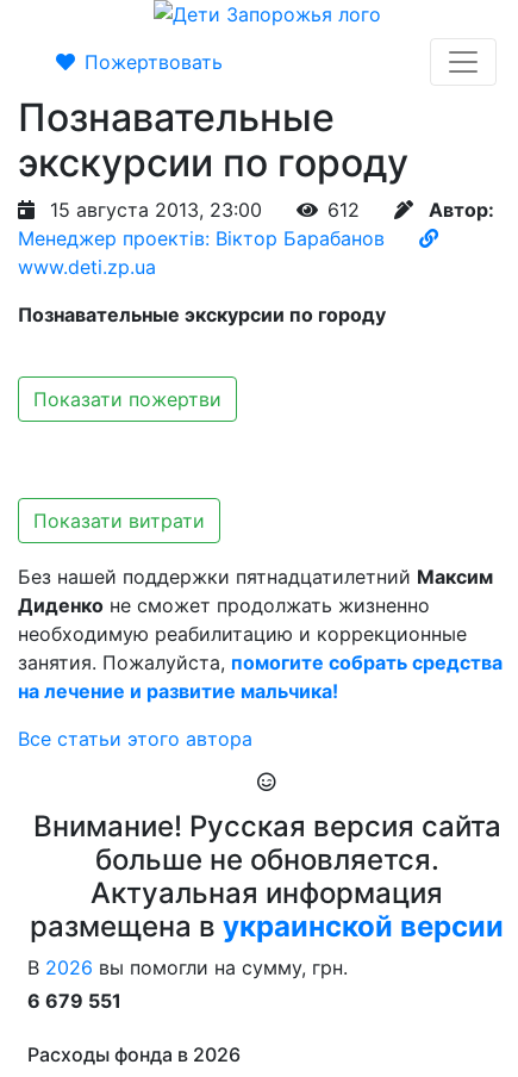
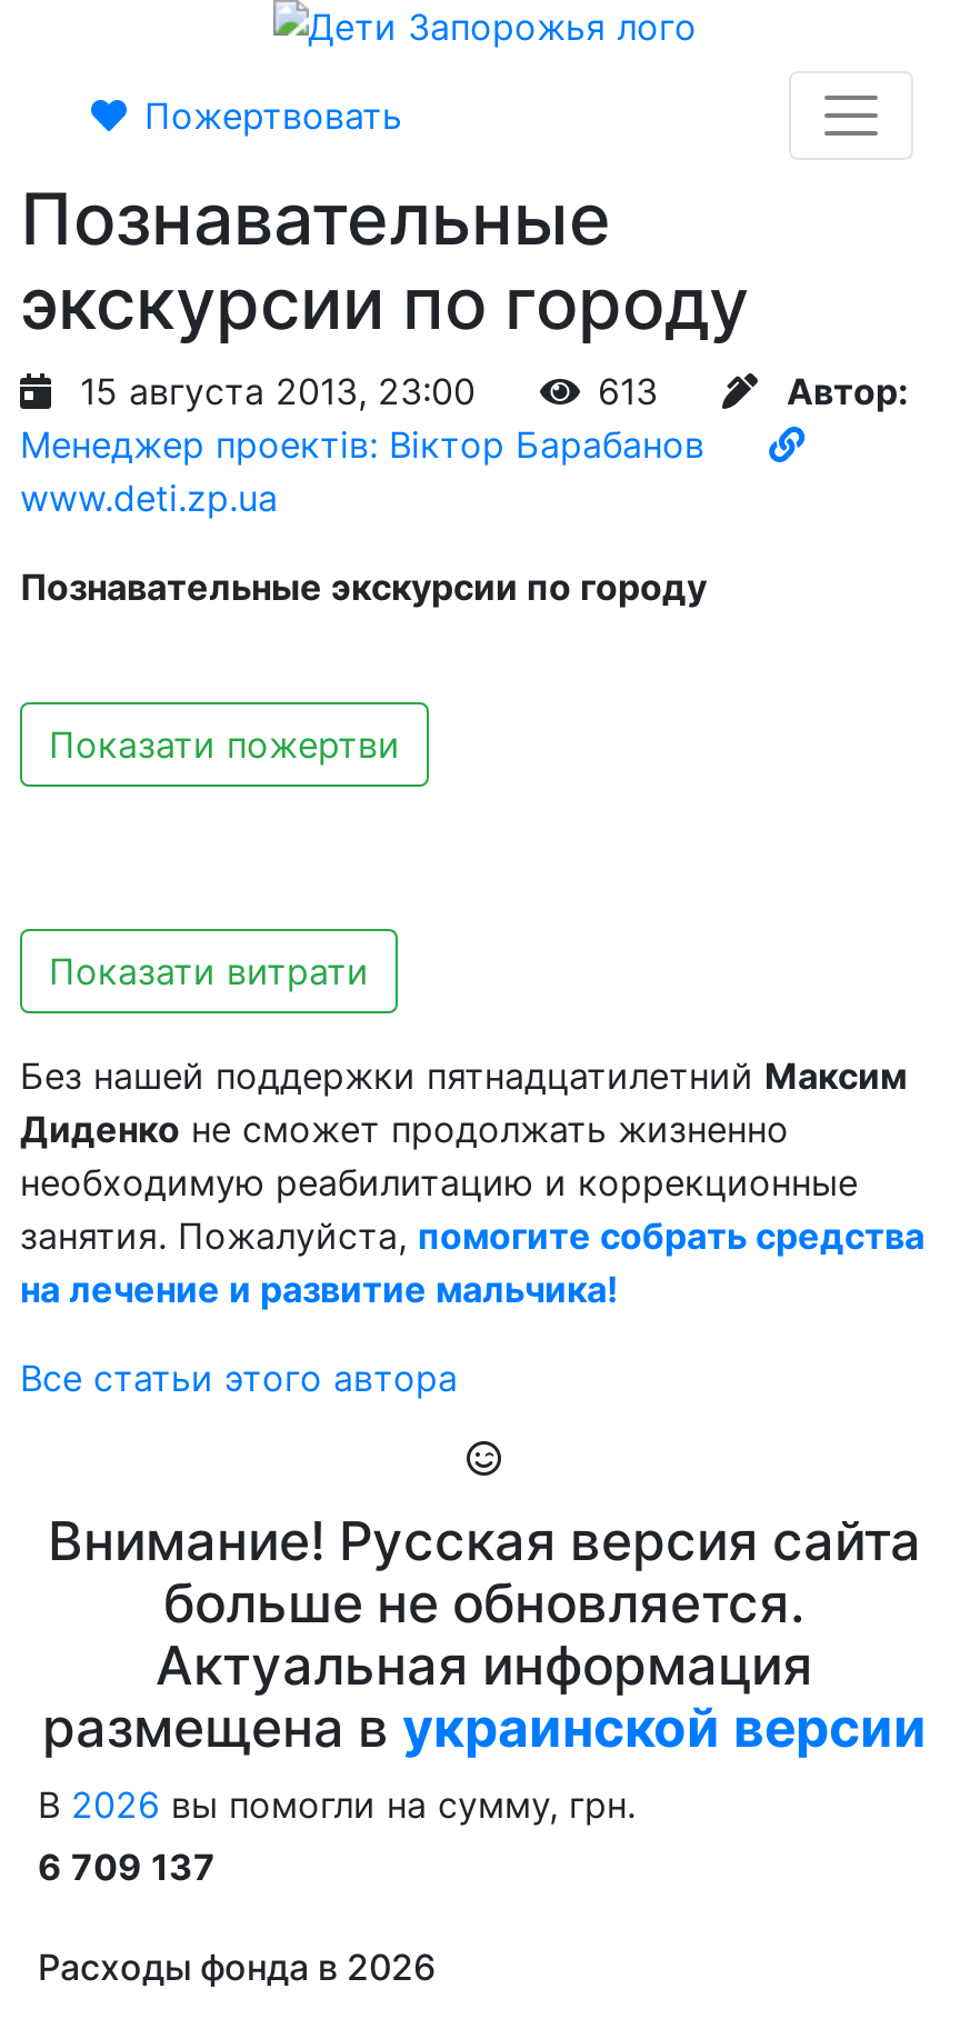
[327,198,366,222] 612 -> [598,369,669,413] 613
[27,989,121,1013] 6 679 551 -> [38,1845,216,1889] 6 709 137

